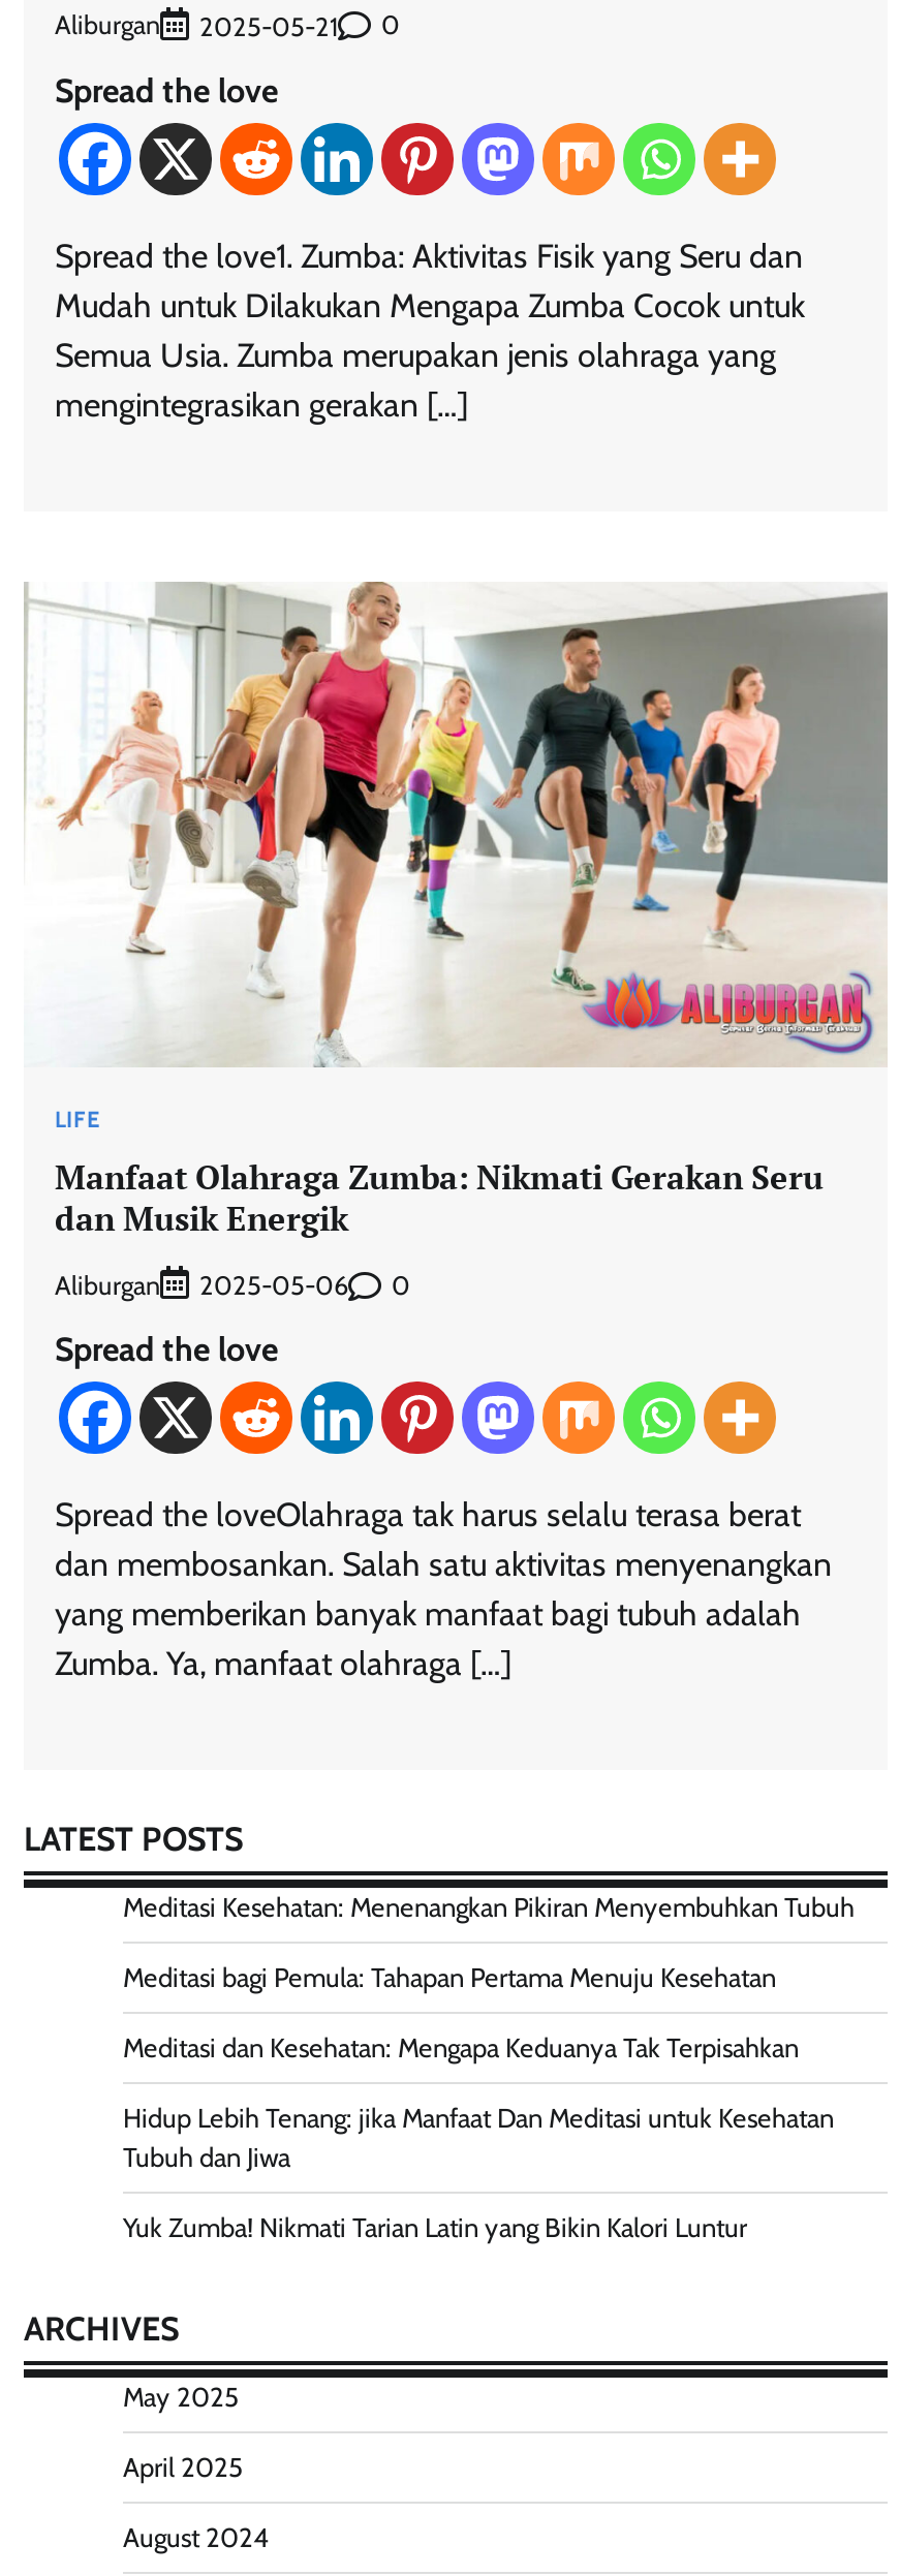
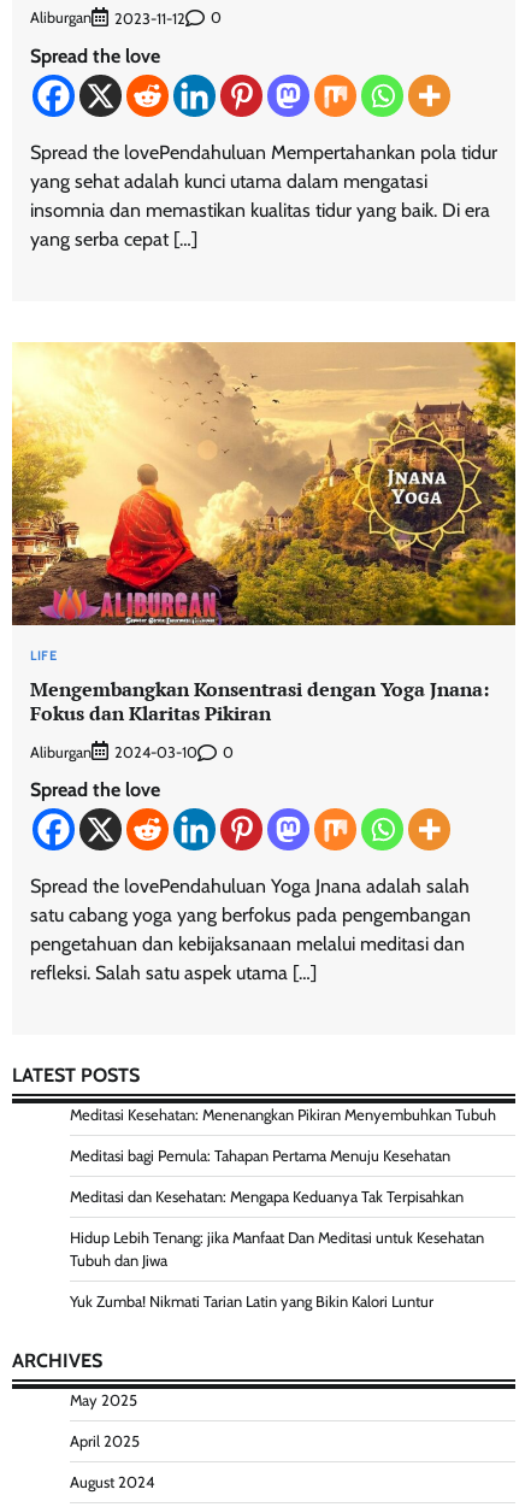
[199,10,338,41] 2025-05-21 -> [114,9,185,27] 2023-11-12
[55,236,805,424] Spread the love1. Zumba: Aktivitas Fisik yang Seru dan | Mudah untuk Dilakukan Mengapa Zumba Cocok untuk | Semua Usia. Zumba merupakan jenis olahraga yang | mengintegrasikan gerakan […] -> [30,140,497,250] Spread the lovePendahuluan Mempertahankan pola tidur | yang sehat adalah kunci utama dalam mengatasi | insomnia dan memastikan kualitas tidur yang baik. Di era | yang serba cepat […]
[24,582,890,1067] [image] -> [11,341,517,626] [image]
[55,1154,824,1241] Manfaat Olahraga Zumba: Nikmati Gerakan Seru | dan Musik Energik -> [30,676,489,726] Mengembangkan Konsentrasi dengan Yoga Jnana: | Fokus dan Klaritas Pikiran
[199,1271,348,1302] 2025-05-06 -> [114,744,197,762] 2024-03-10
[55,1496,832,1684] Spread the loveOlahraga tak harus selalu terasa berat | dan membosankan. Salah satu aktivitas menyenangkan | yang memberikan banyak manfaat bagi tubuh adalah | Zumba. Ya, manfaat olahraga […] -> [30,875,471,985] Spread the lovePendahuluan Yoga Jnana adalah salah | satu cabang yoga yang berfokus pada pengembangan | pengetahuan dan kebijaksanaan melalui meditasi dan | refleksi. Salah satu aspek utama […]

